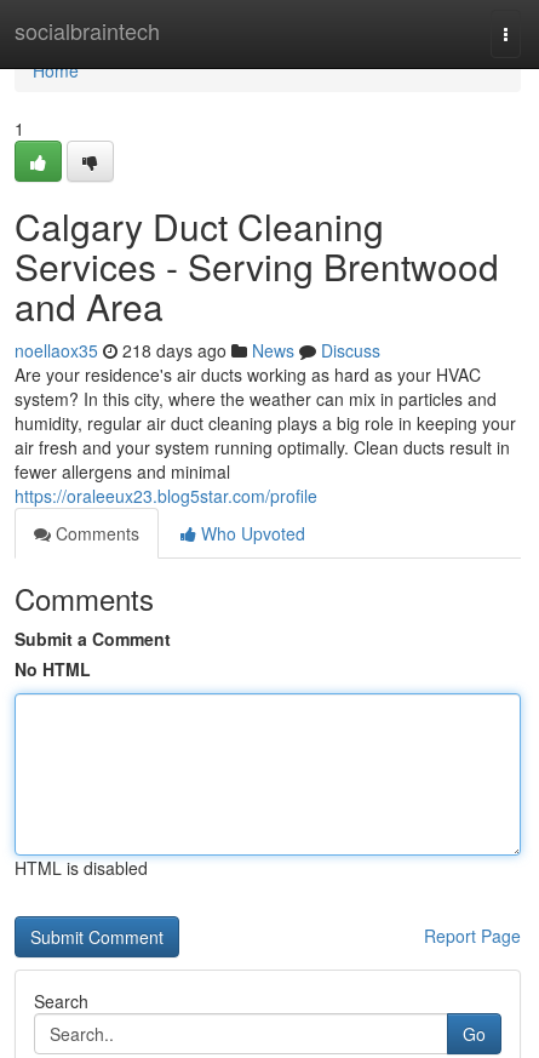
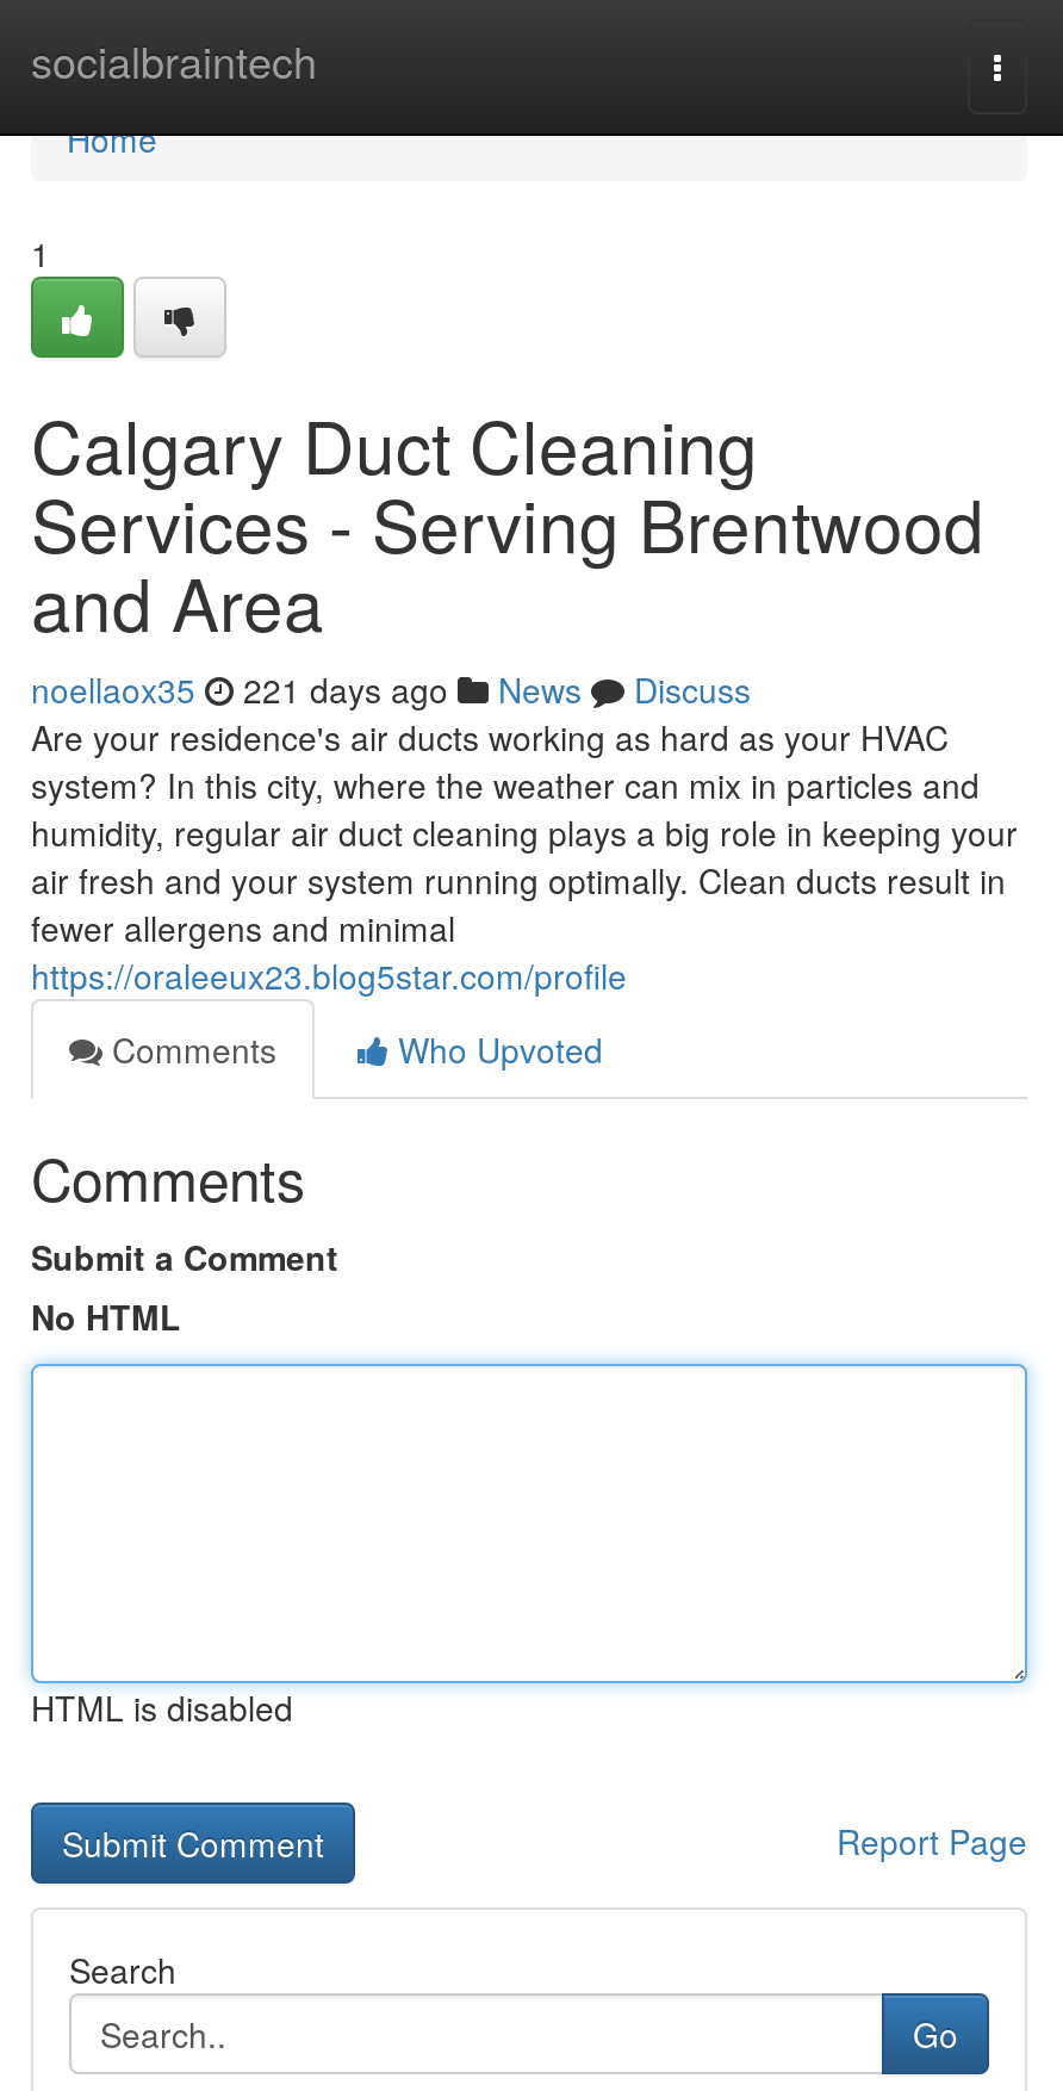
[15,338,380,362] noellaox35 218 days ago News Discuss -> [31,665,751,713] noellaox35 221 days ago News Discuss

